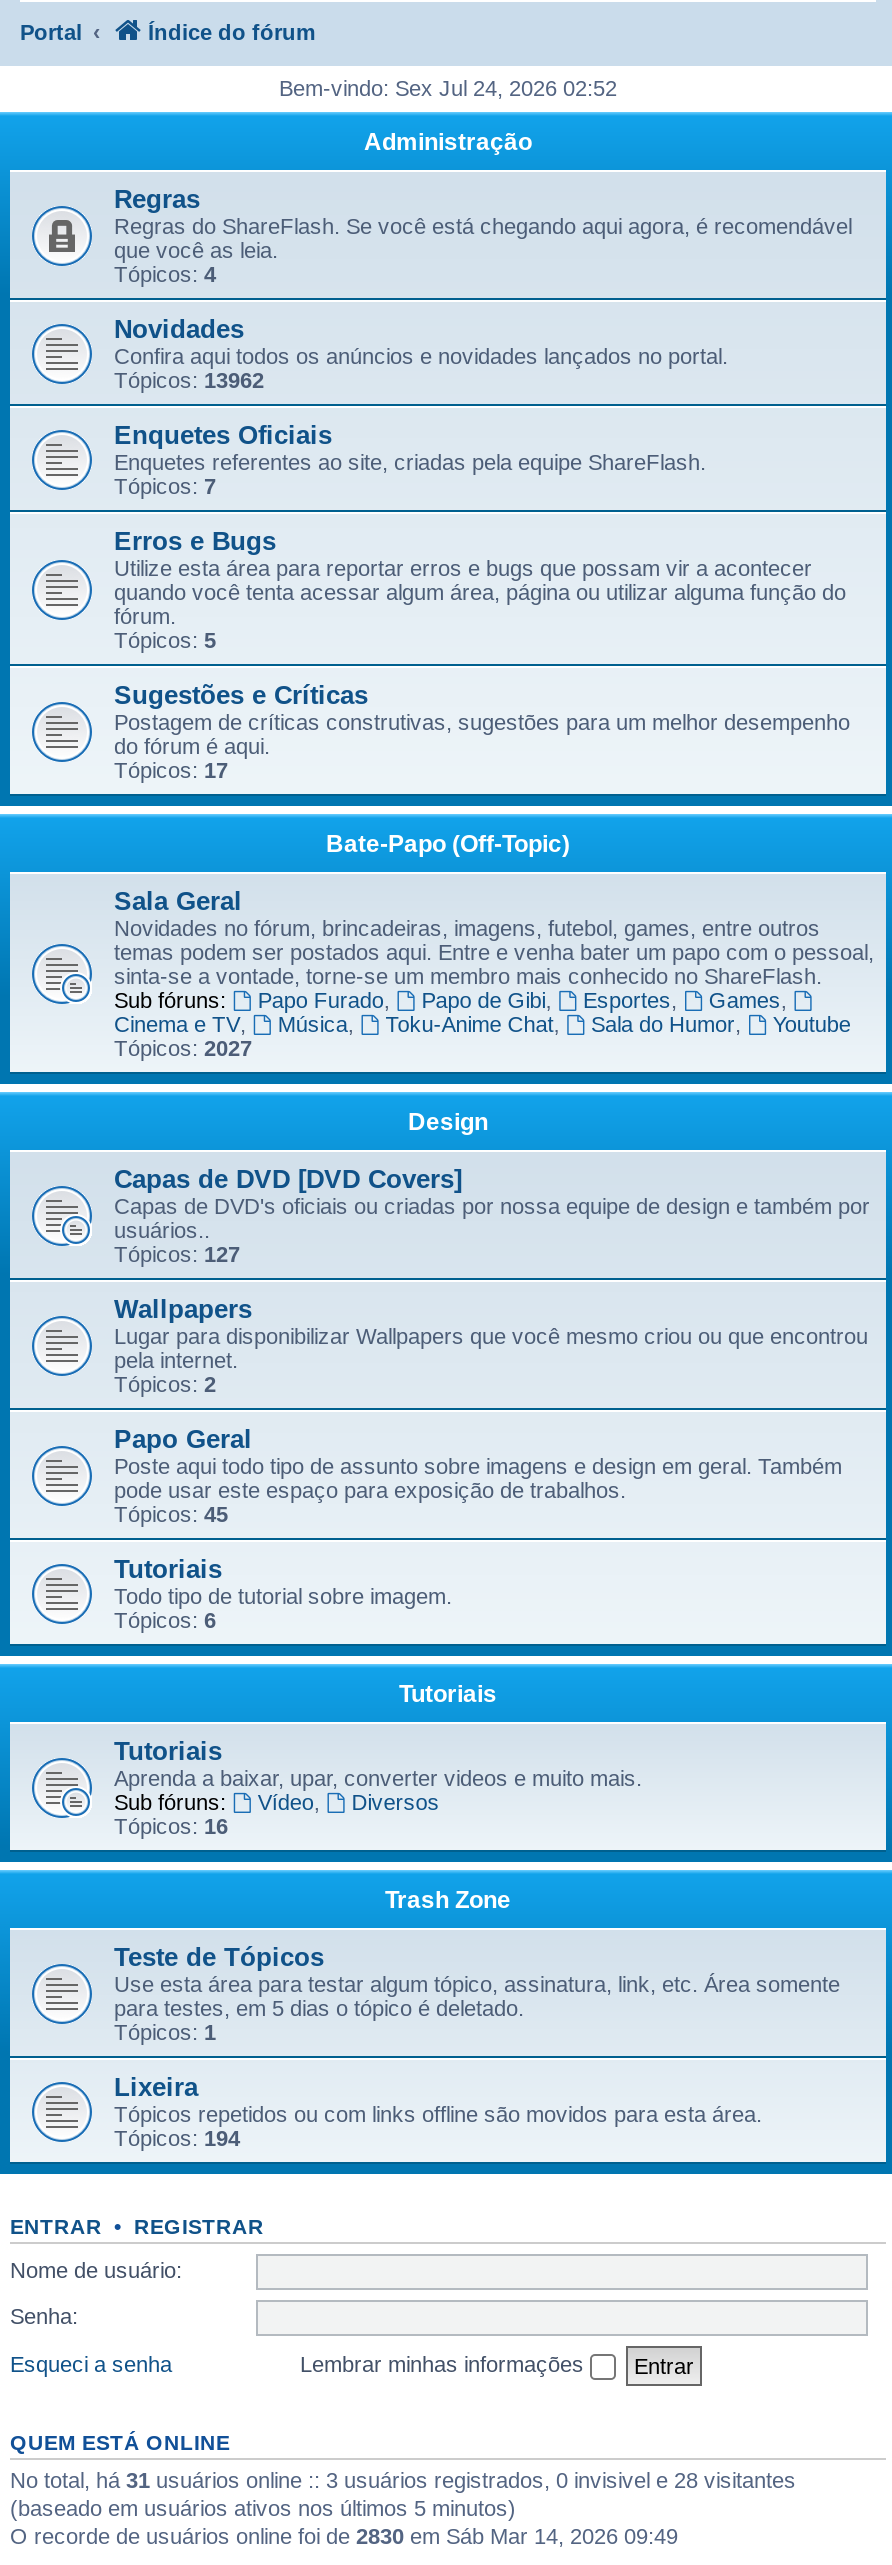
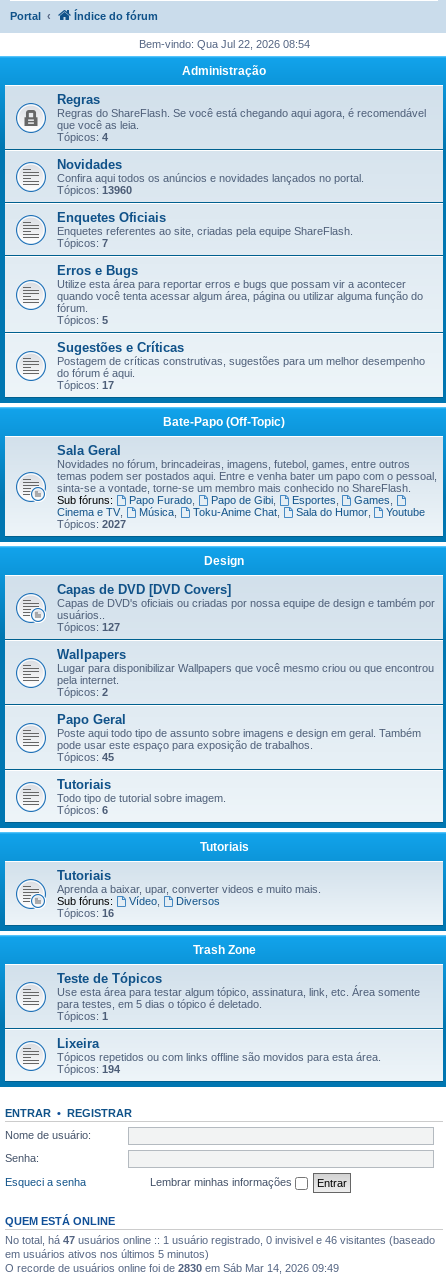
[279,76,617,100] Bem-vindo: Sex Jul 24, 2026 02:52 -> [138,38,309,50] Bem-vindo: Qua Jul 22, 2026 08:54
[114,368,264,392] Tópicos: 13962 -> [57,184,132,196] Tópicos: 13960
[10,2467,796,2519] No total, há 31 usuários online :: 3 usuários registrados, 0 invisivel e 28 visitantes | (baseado em usuários ativos nos últimos 5 minutos) -> [5,1233,435,1259] No total, há 47 usuários online :: 1 usuário registrado, 0 invisivel e 46 visitantes (baseado | em usuários ativos nos últimos 5 minutos)

